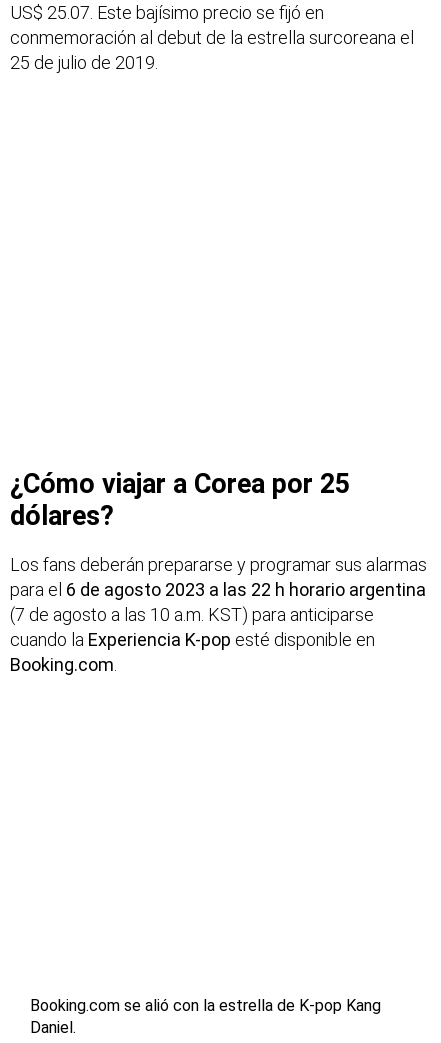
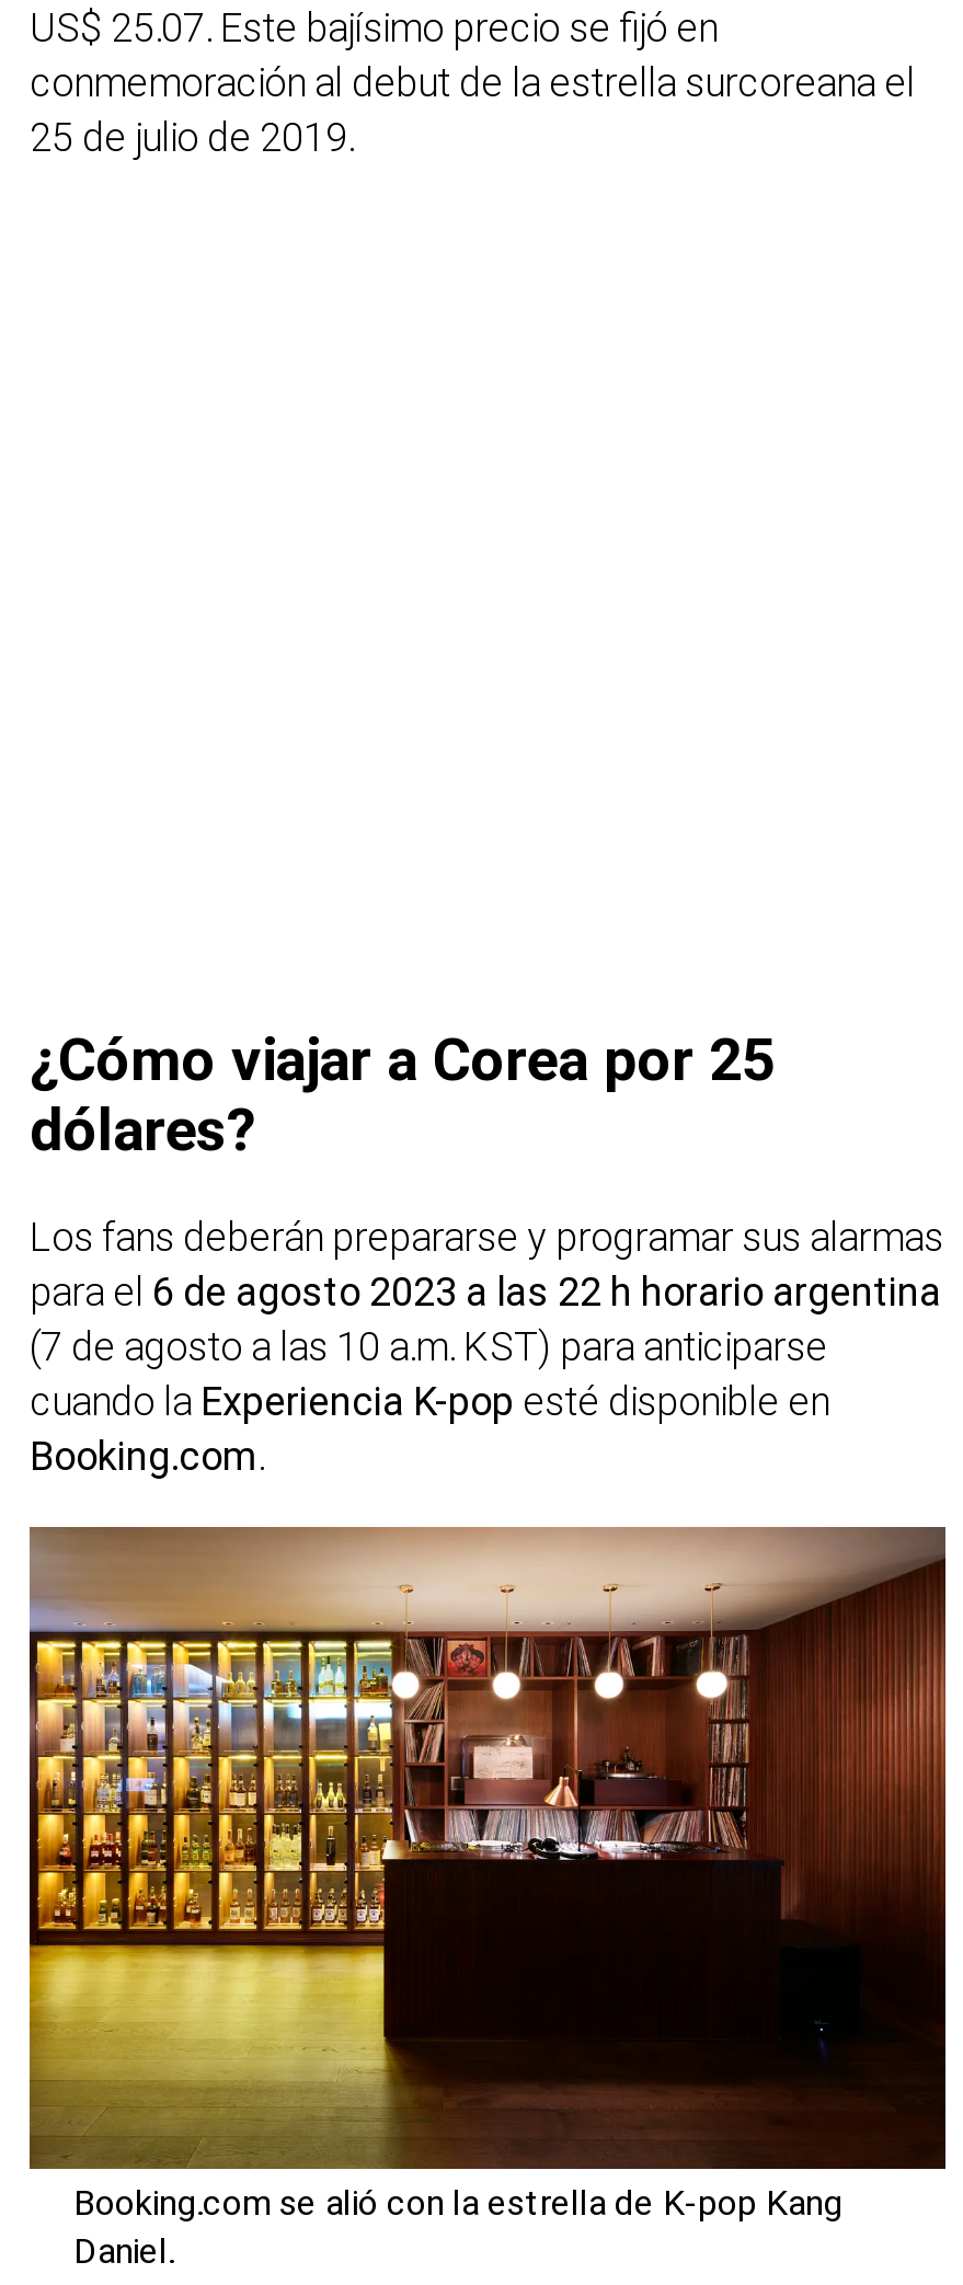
none -> [27,1525,948,2171] [image]

